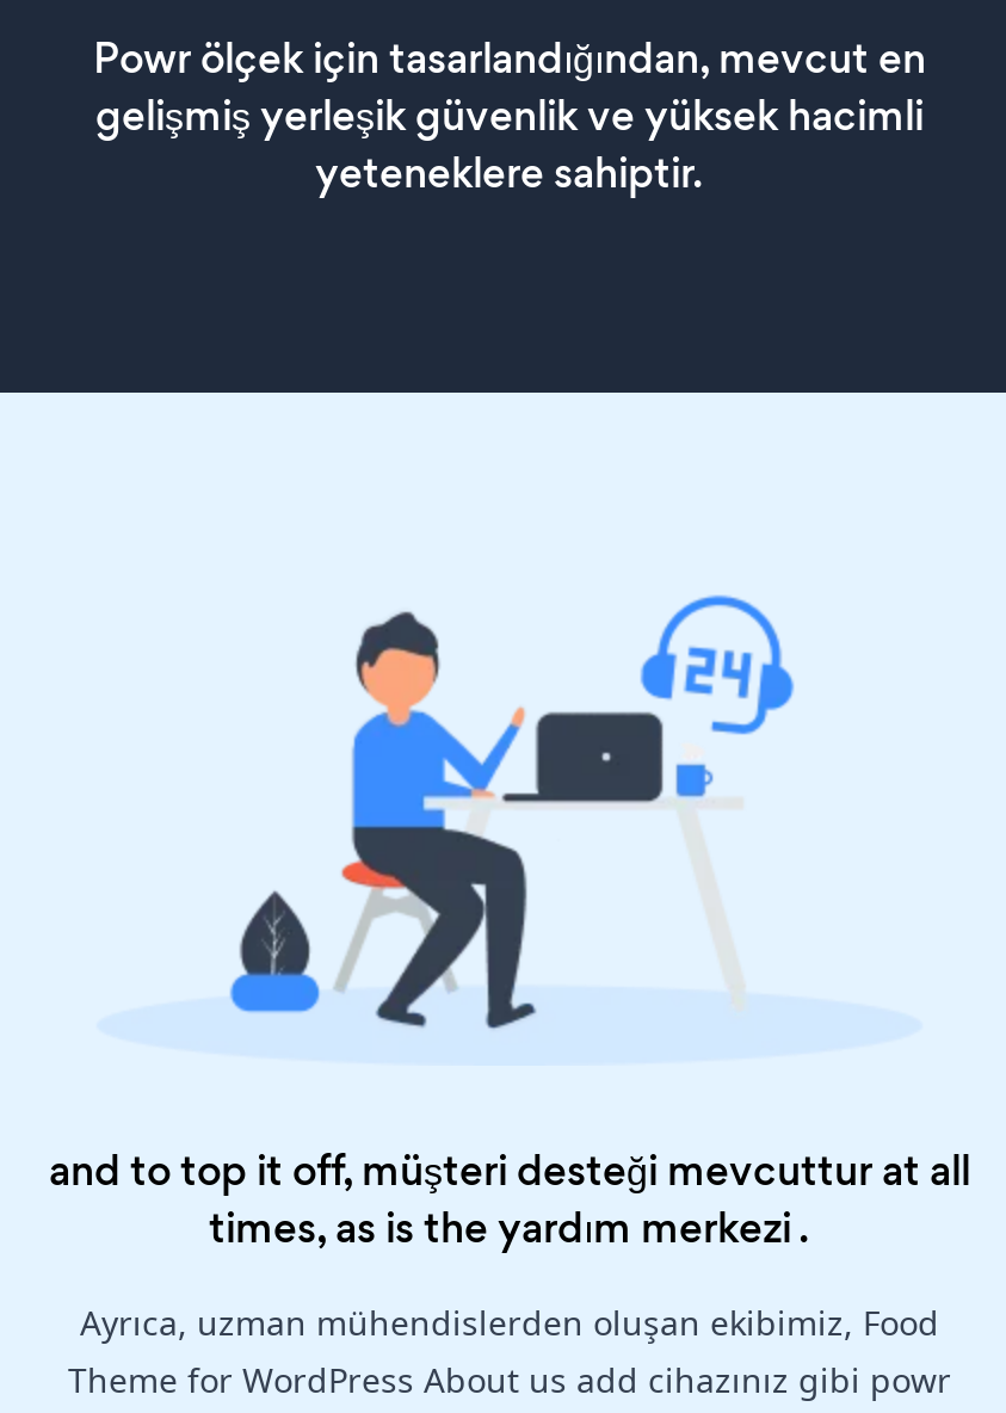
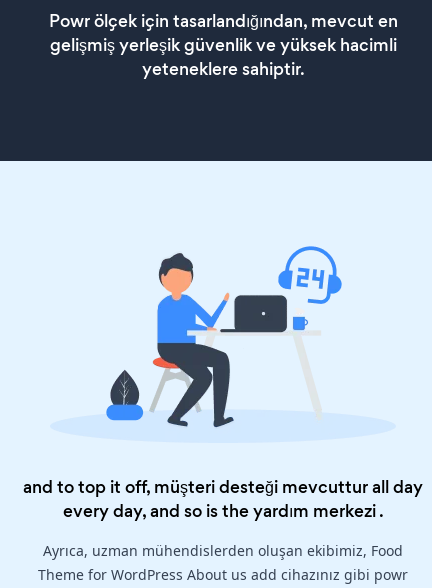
[49,1144,970,1258] and to top it off, müşteri desteği mevcuttur at all | times, as is the yardım merkezi. -> [23,475,423,523] and to top it off, müşteri desteği mevcuttur all day | every day, and so is the yardım merkezi.

